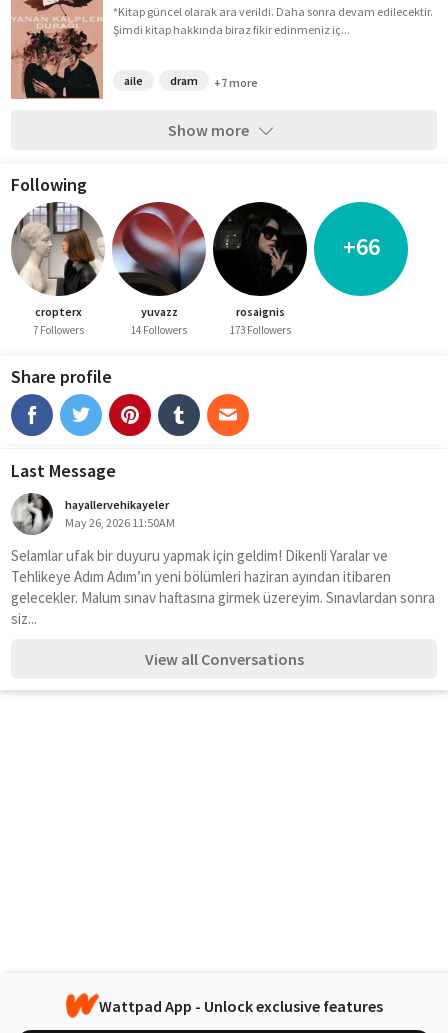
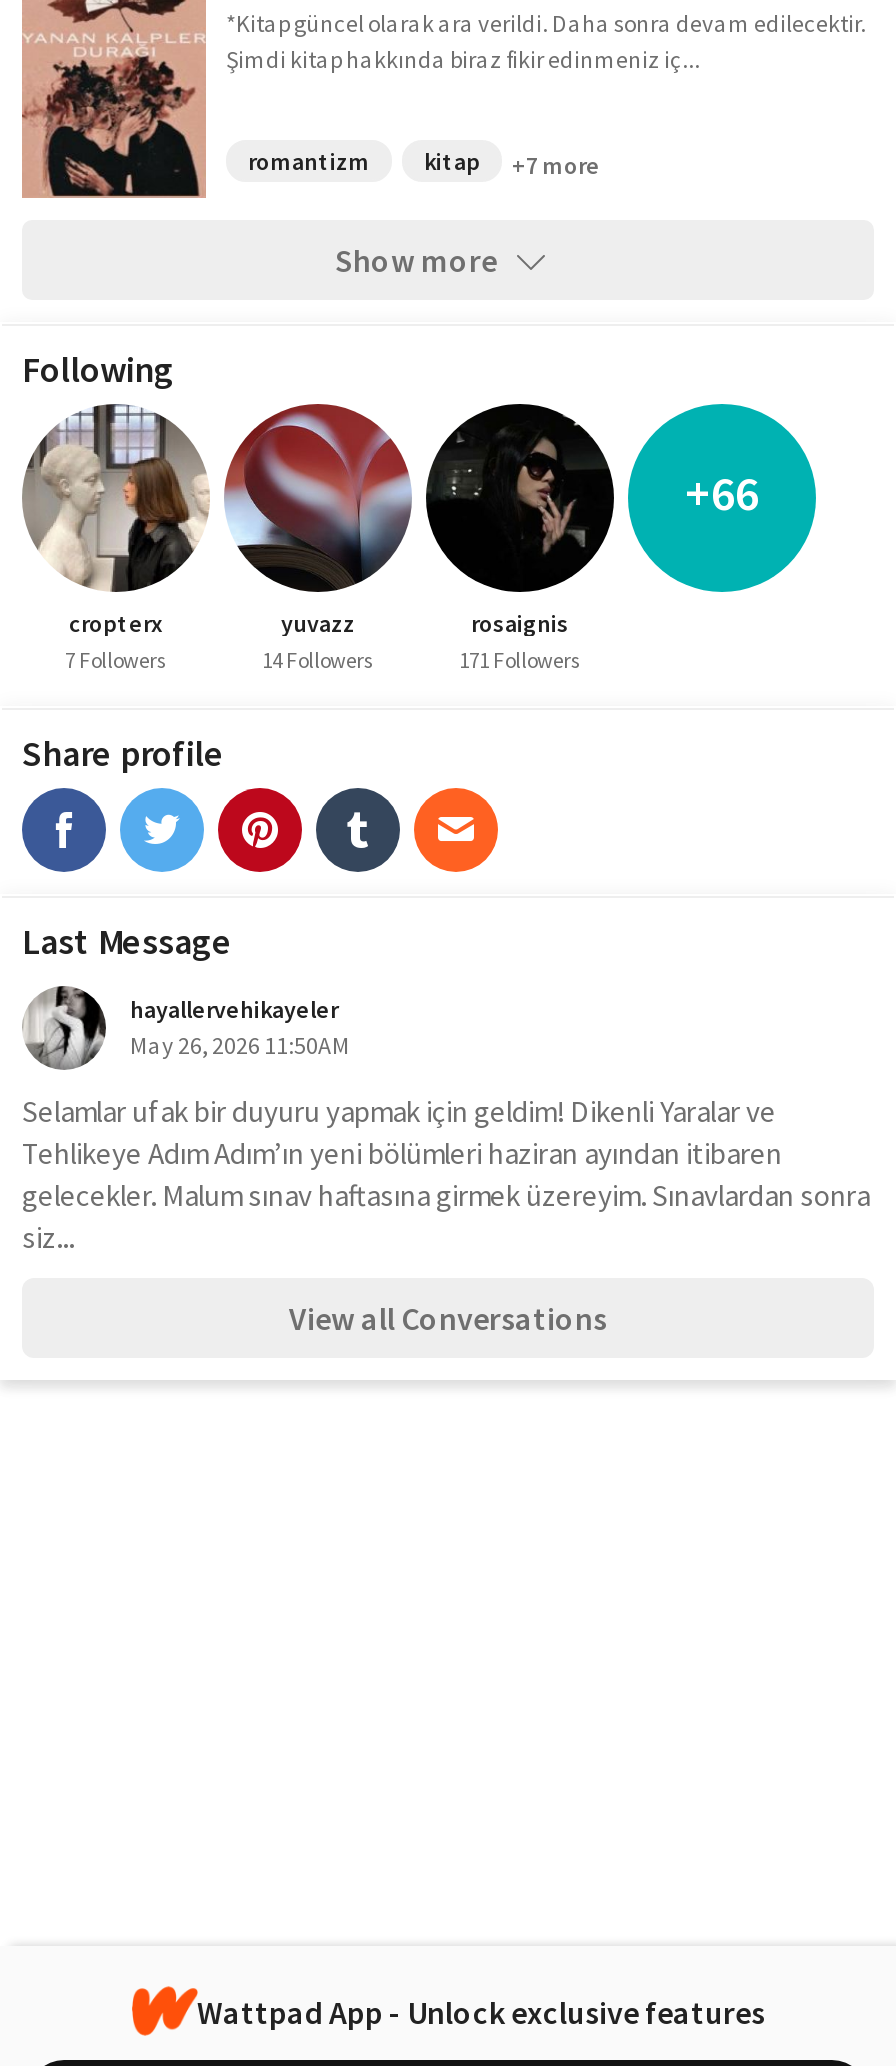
[124,73,198,88] aile | dram -> [248,146,480,176] romantizm | kitap
[229,323,290,337] 173 Followers -> [459,646,581,674] 171 Followers

